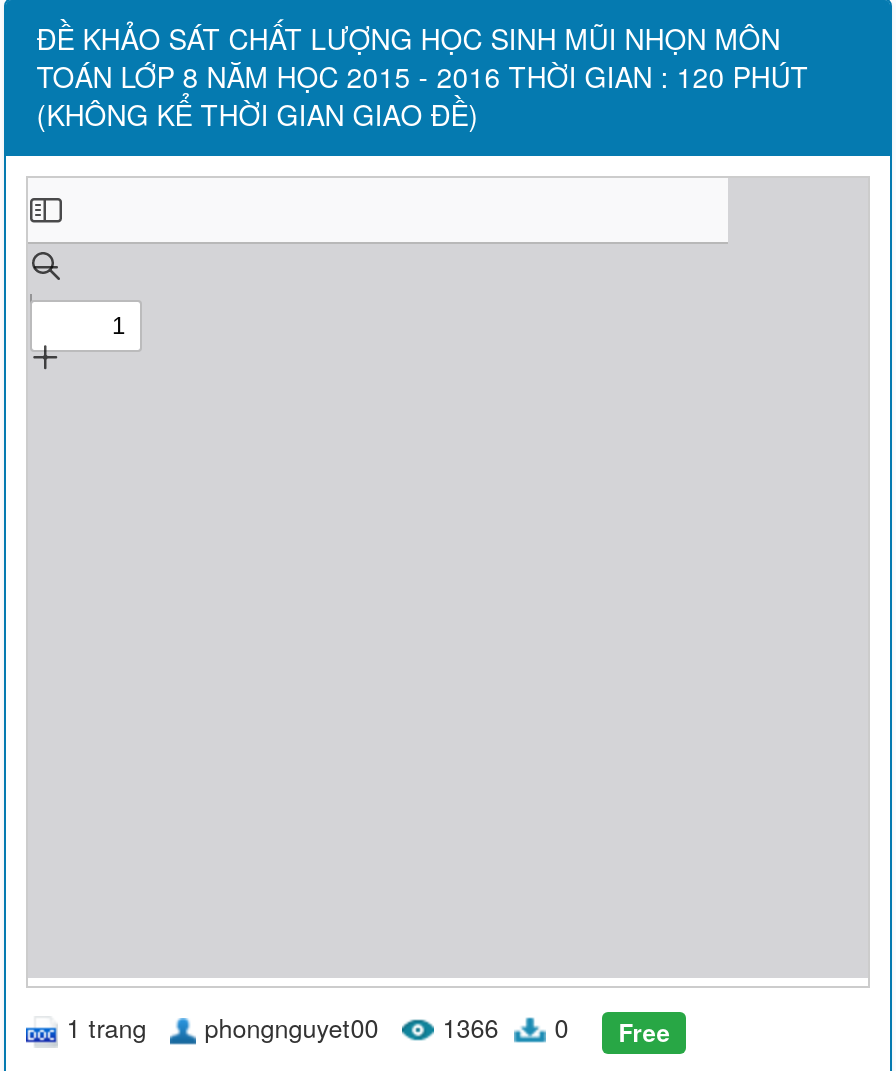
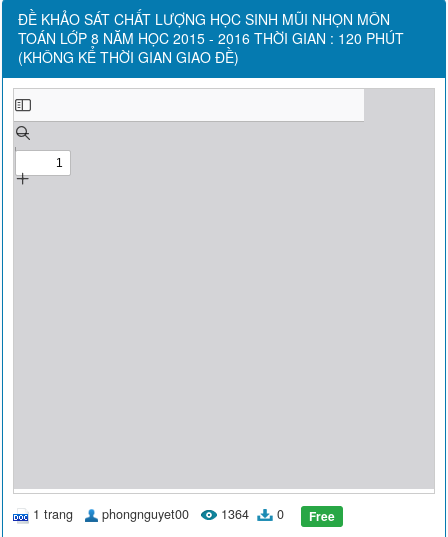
[66,1011,670,1049] 1 trang phongnguyet00 1366 0 Free -> [33,505,335,524] 1 trang phongnguyet00 1364 0 Free

